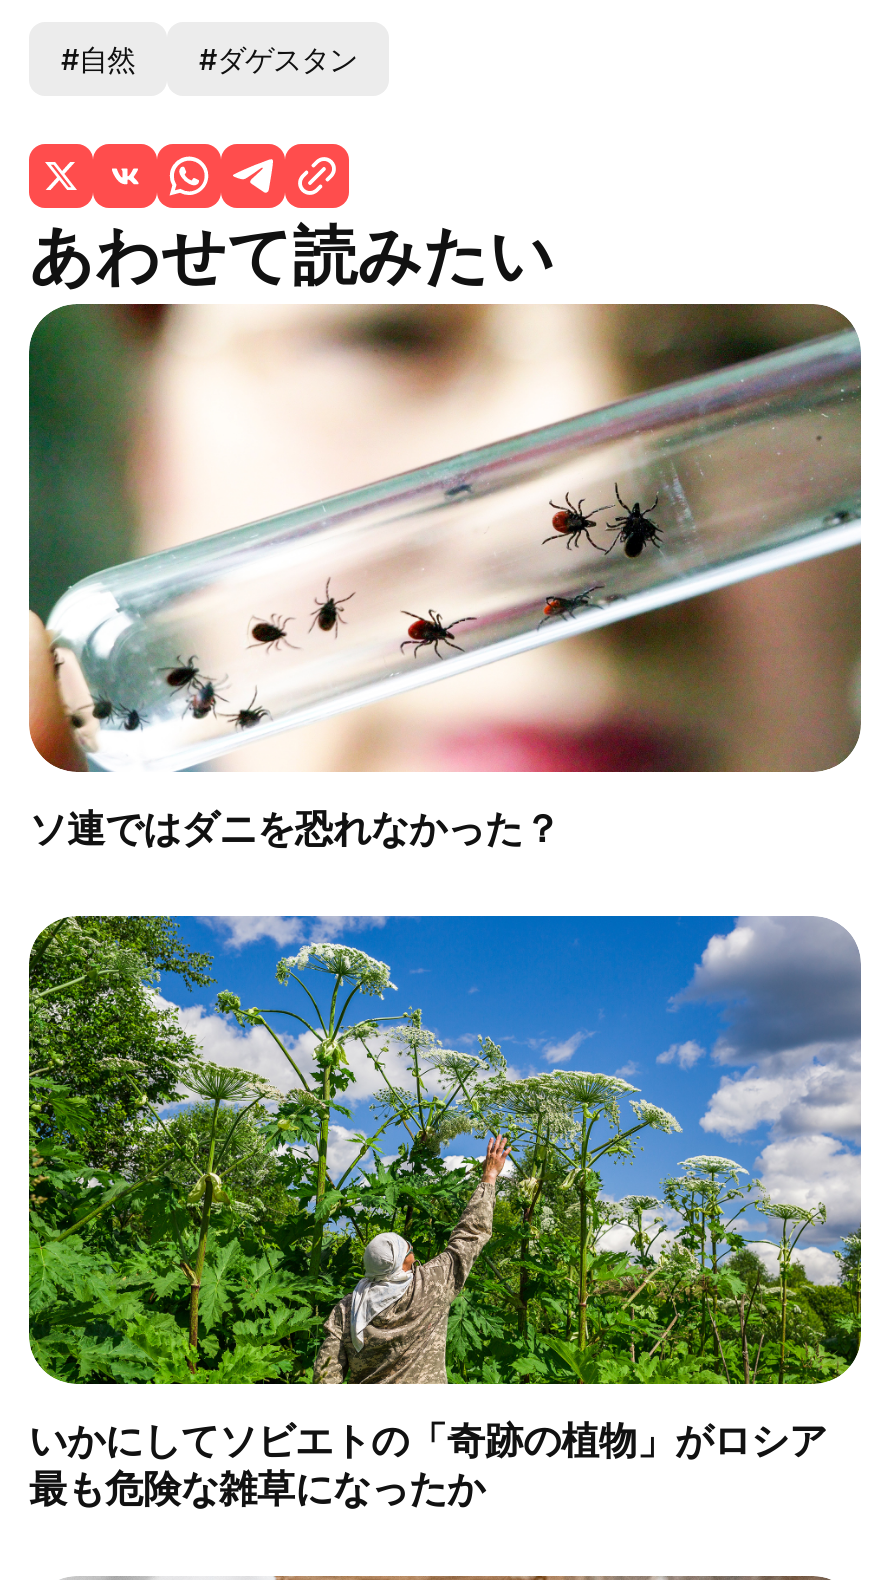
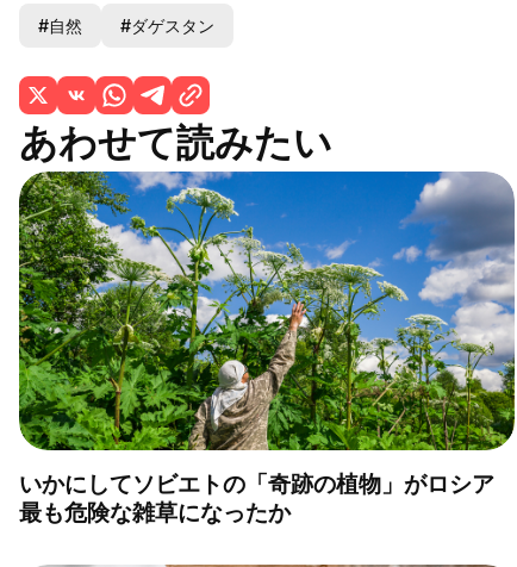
[29,302,863,852] [image] | ソ連ではダニを恐れなかった？ -> none

